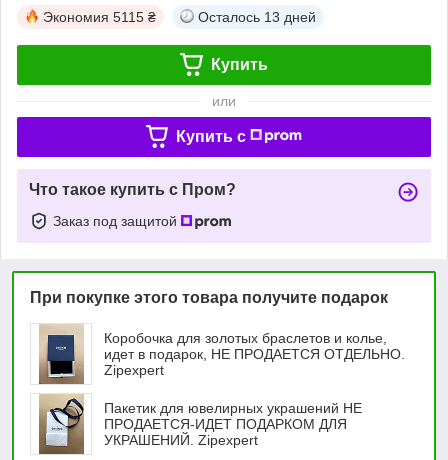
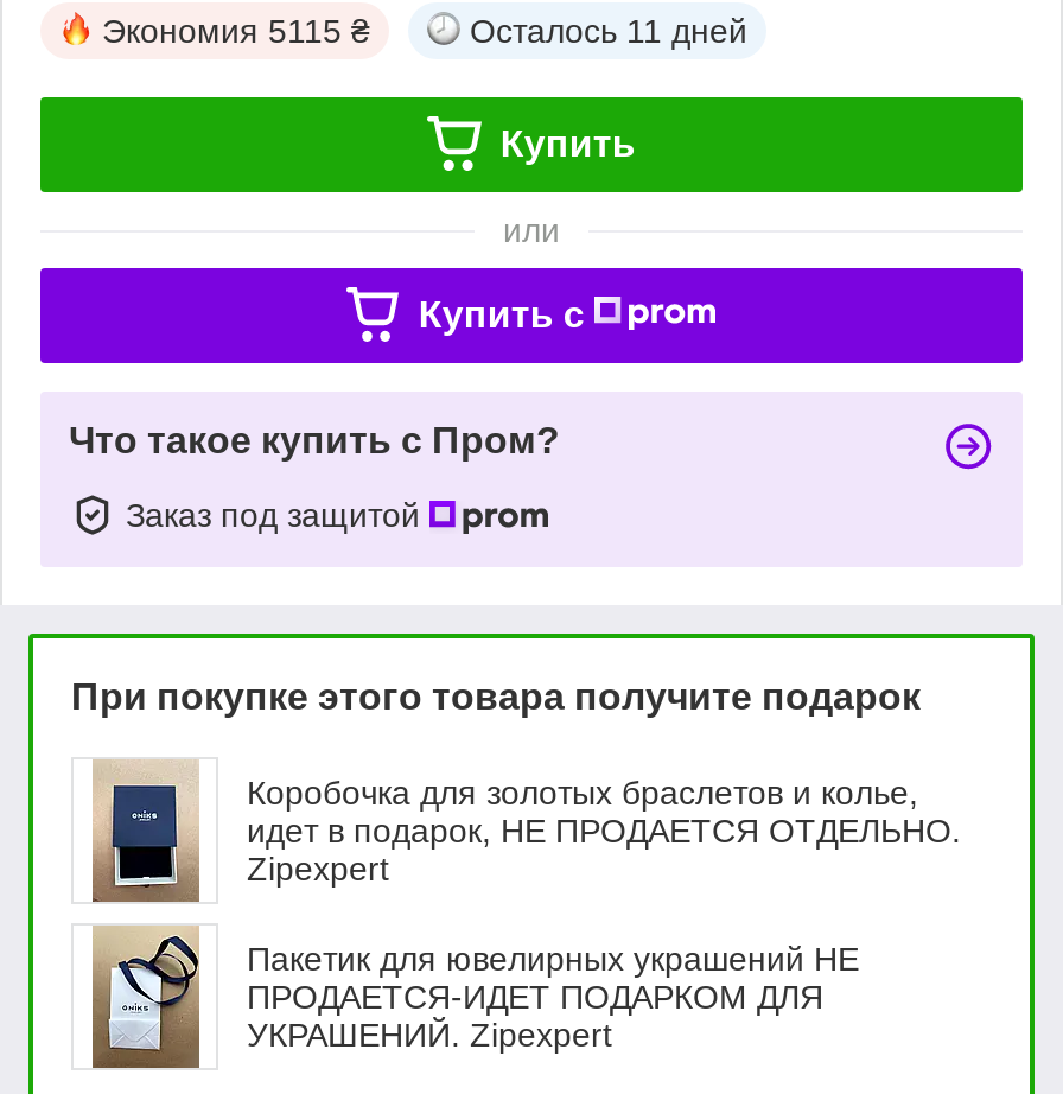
[198,9,316,25] Осталось 13 дней -> [470,11,747,49] Осталось 11 дней

